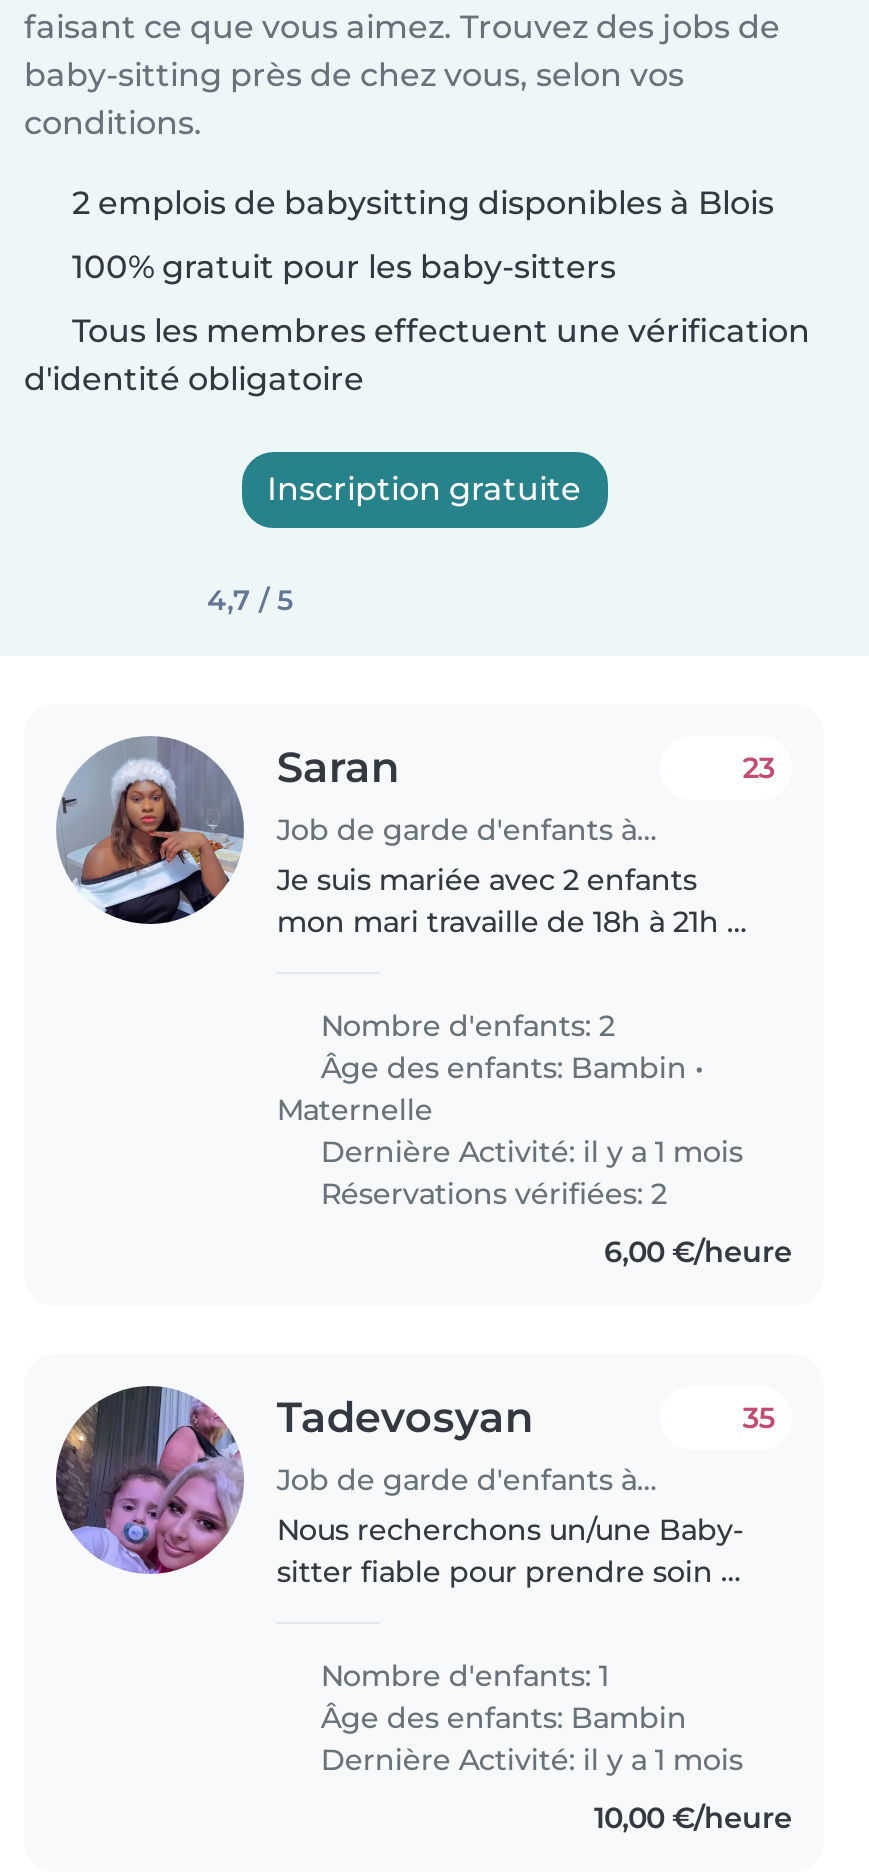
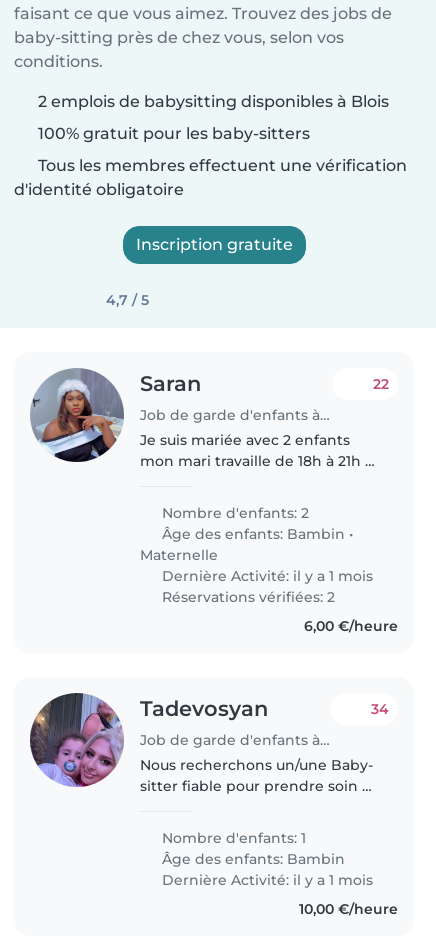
[742,750,774,786] 23 -> [373,375,389,393] 22
[742,1400,774,1436] 35 -> [371,700,389,718] 34

